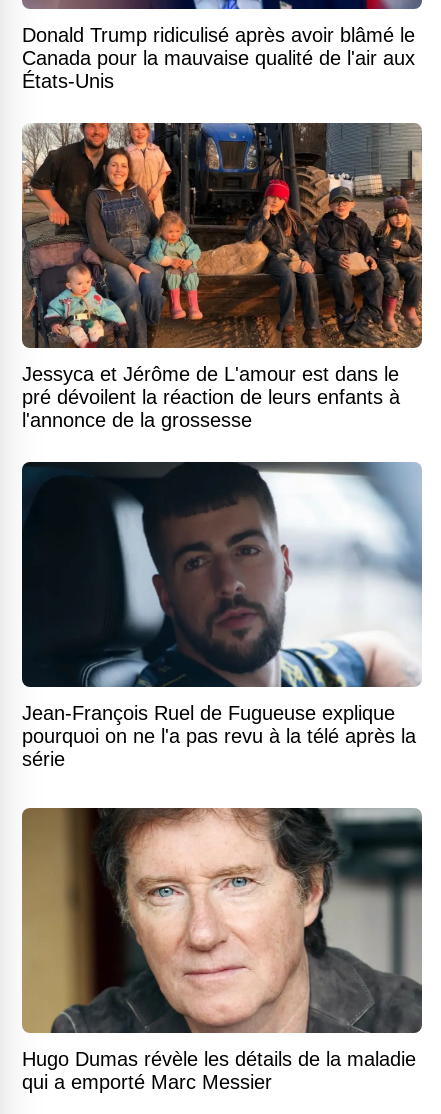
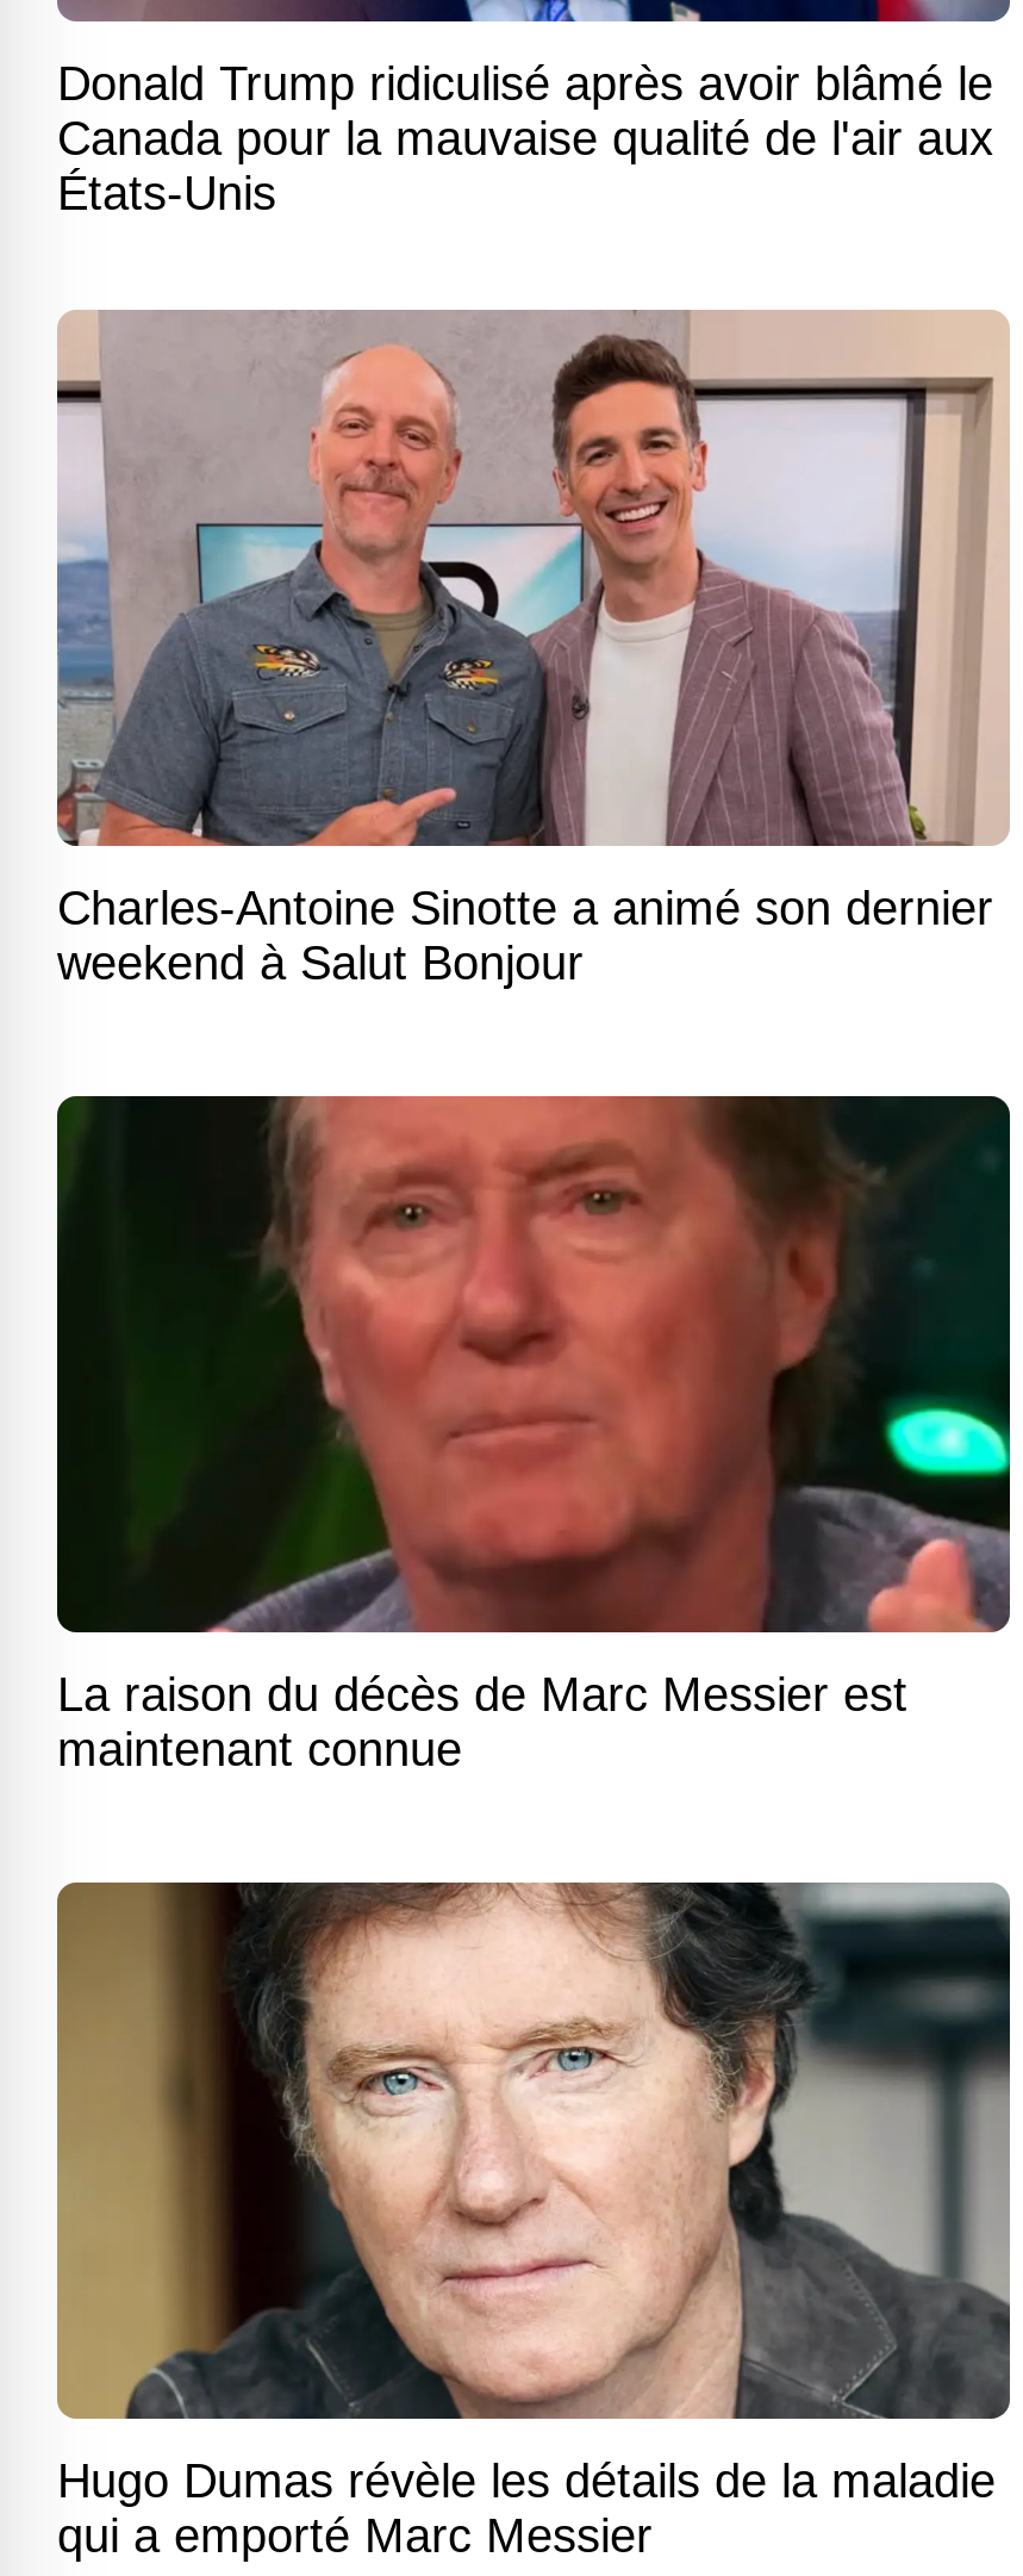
[22,122,423,431] [image] | Jessyca et Jérôme de L'amour est dans le | pré dévoilent la réaction de leurs enfants à | l'annonce de la grossesse -> [57,293,1010,988] [image] | Charles-Antoine Sinotte a animé son dernier | weekend à Salut Bonjour
[22,461,423,770] [image] | Jean-François Ruel de Fugueuse explique | pourquoi on ne l'a pas revu à la télé après la | série -> [57,1094,1012,1775] [image] | La raison du décès de Marc Messier est | maintenant connue

